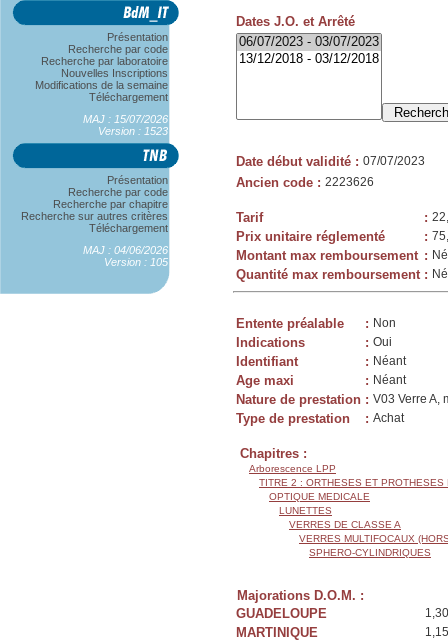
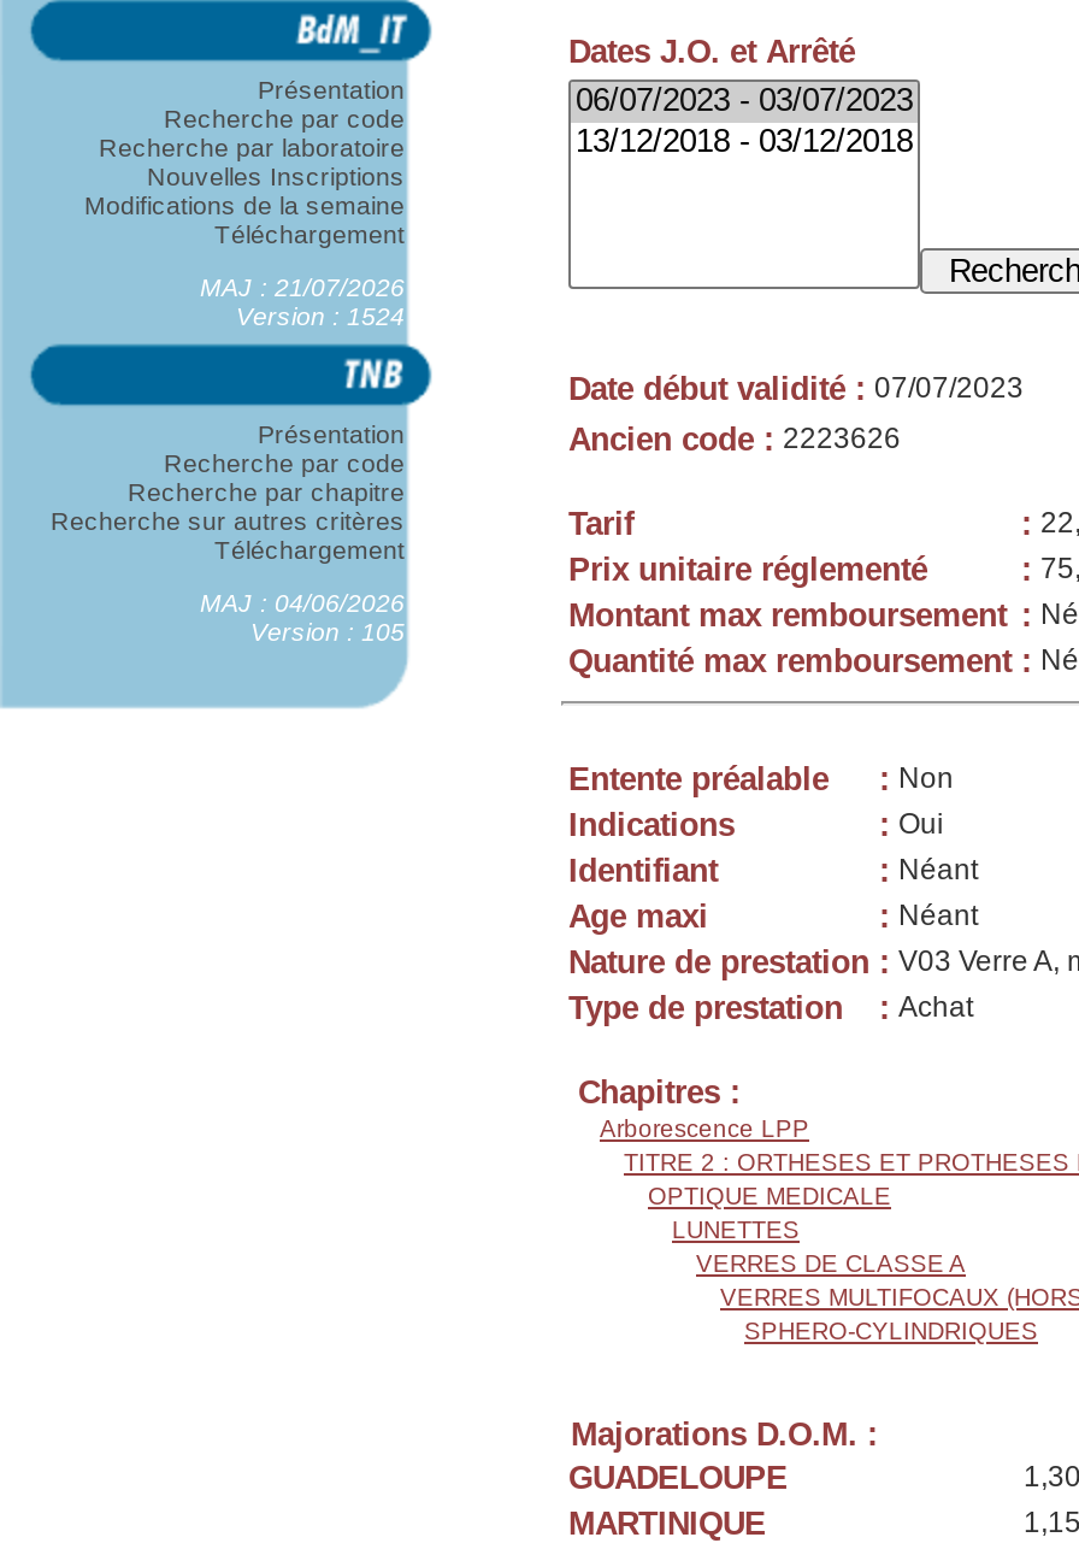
[83,113,168,125] MAJ : 15/07/2026 -> [200,272,405,301] MAJ : 21/07/2026
[98,125,168,137] Version : 1523 -> [236,301,405,330] Version : 1524

